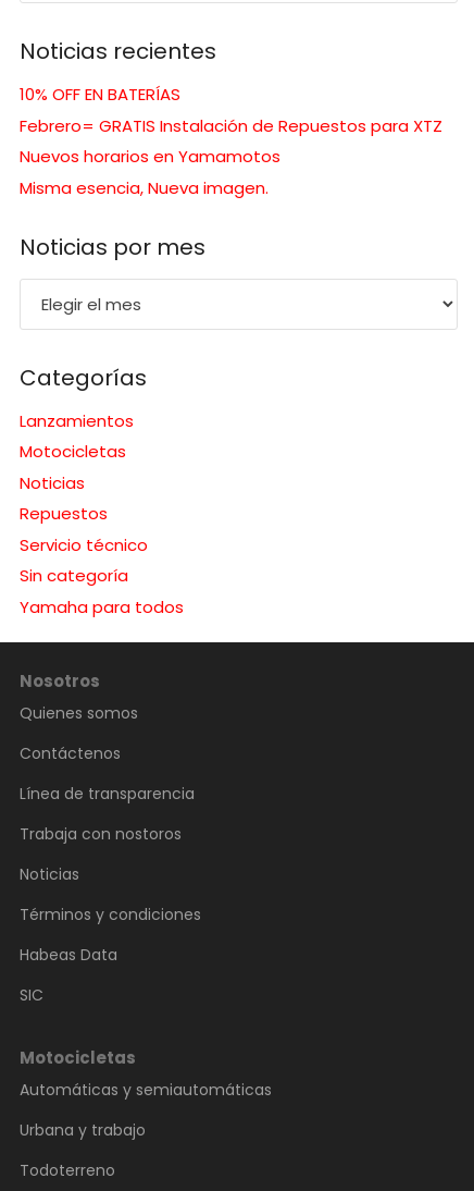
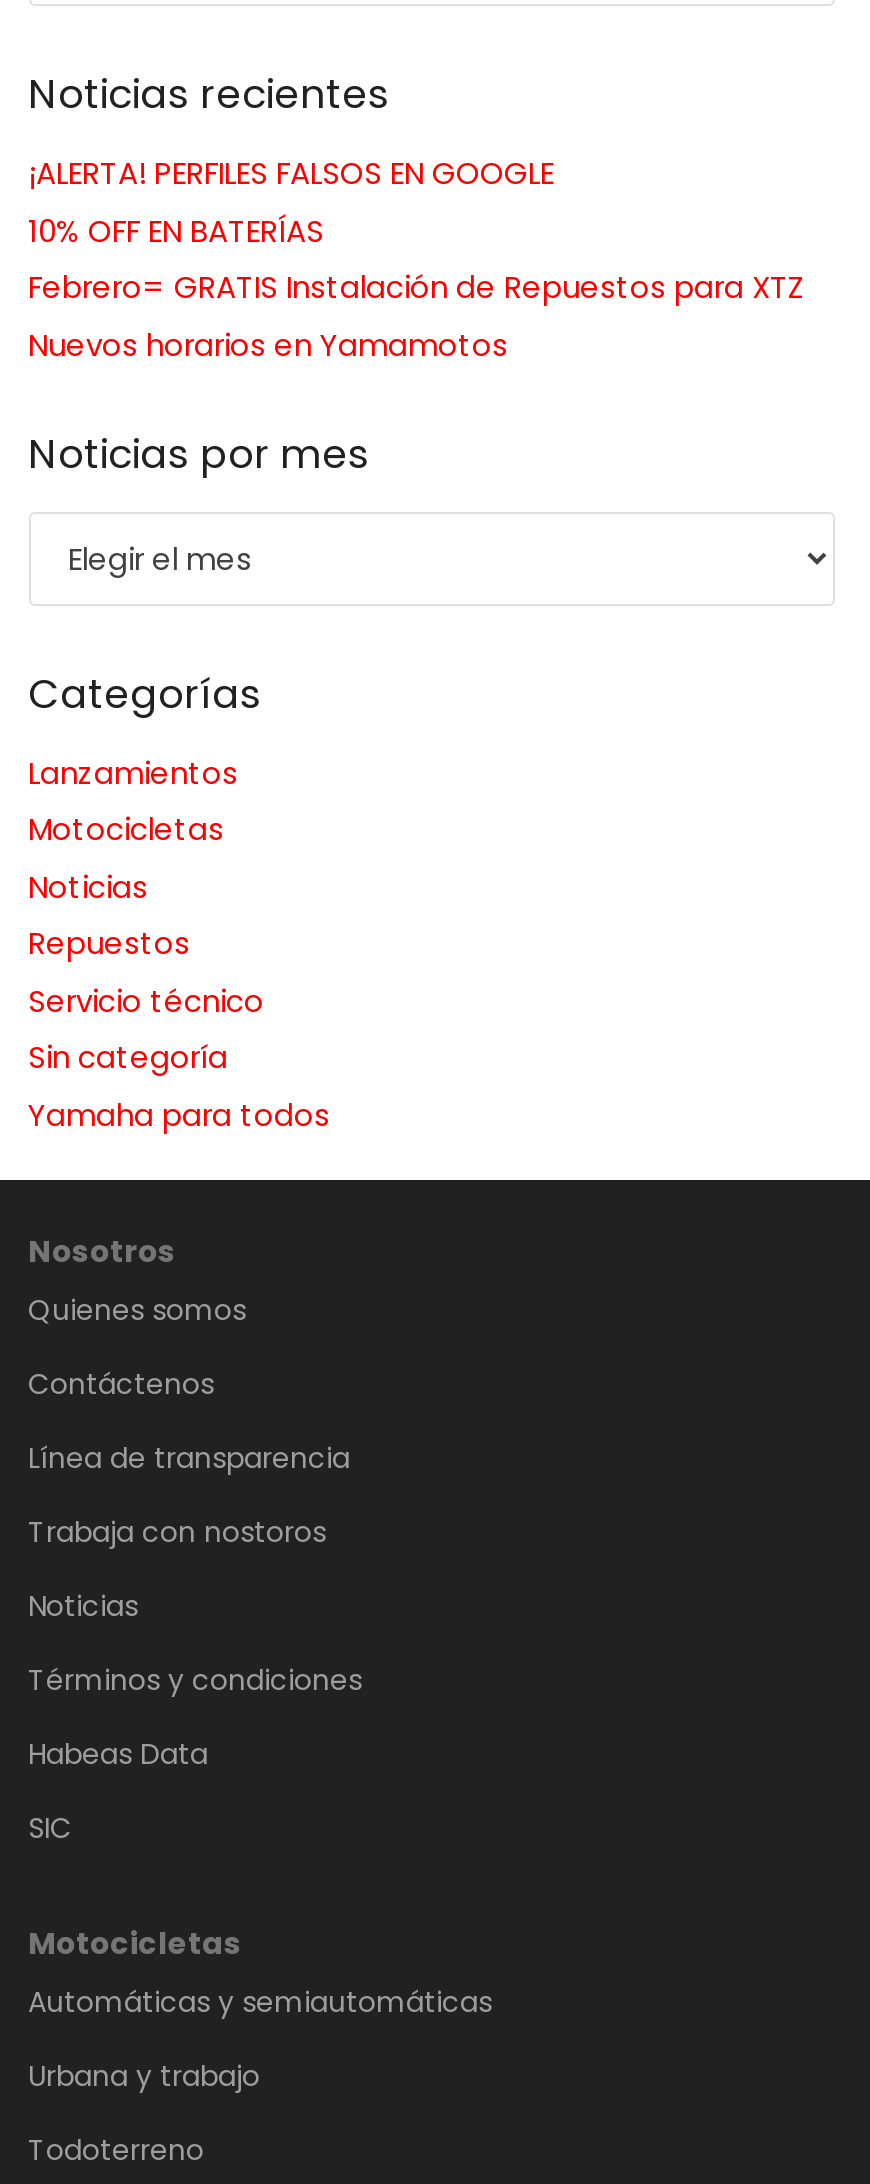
none -> [28,152,554,194] ¡ALERTA! PERFILES FALSOS EN GOOGLE
moved [19,83,442,168] -> [28,209,806,365]: 10% OFF EN BATERÍAS | Febrero= GRATIS Instalación de Repuestos para XTZ | Nuevos horarios en Yamamotos
[19,176,268,199] Misma esencia, Nueva imagen. -> none

